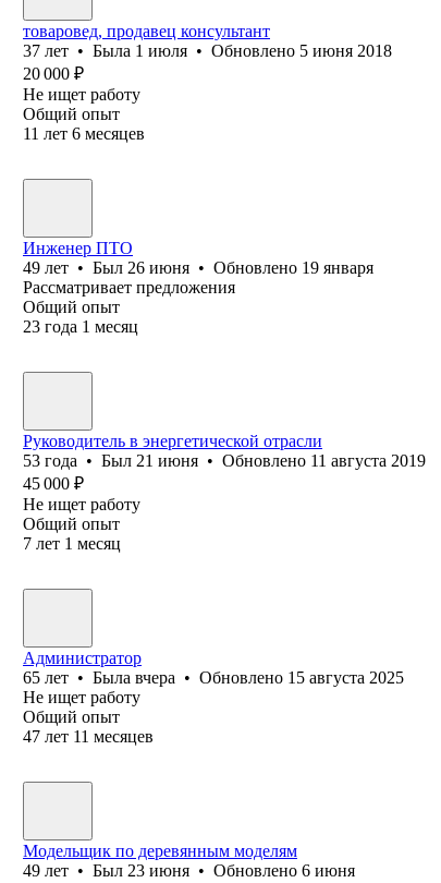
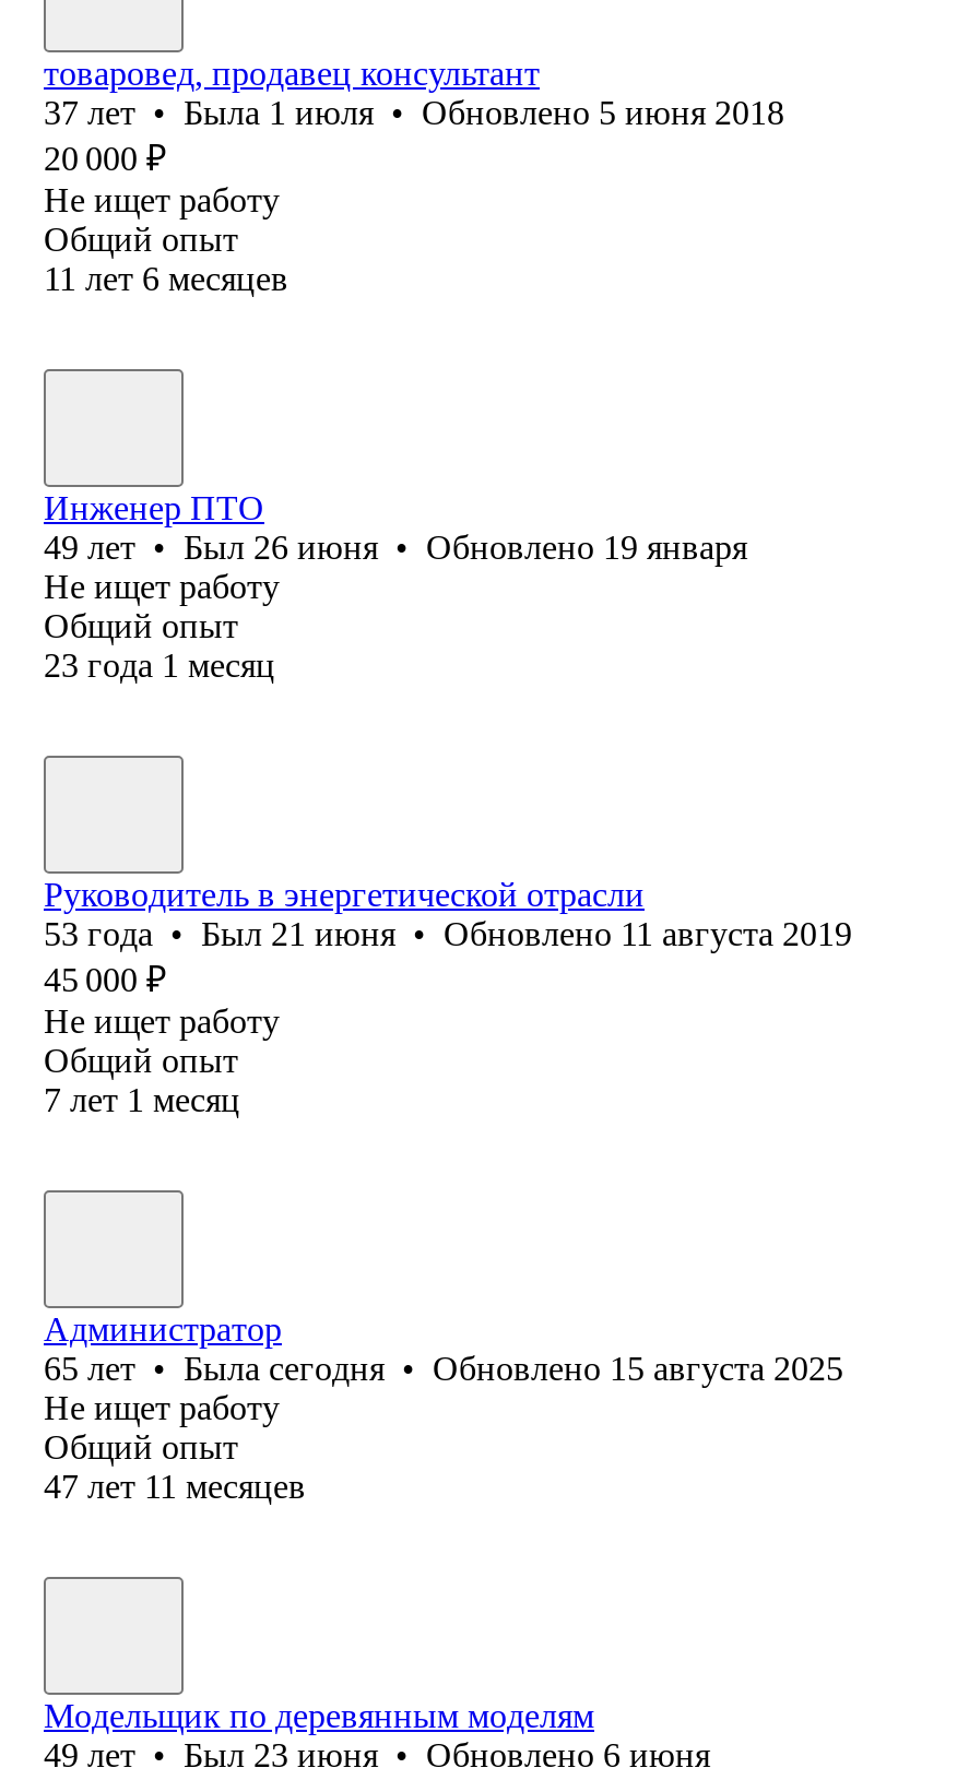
[23,278,235,296] Рассматривает предложения -> [44,568,280,605] Не ищет работу
[23,668,404,687] 65 лет • Была вчера • Обновлено 15 августа 2025 -> [44,1350,843,1387] 65 лет • Была сегодня • Обновлено 15 августа 2025

